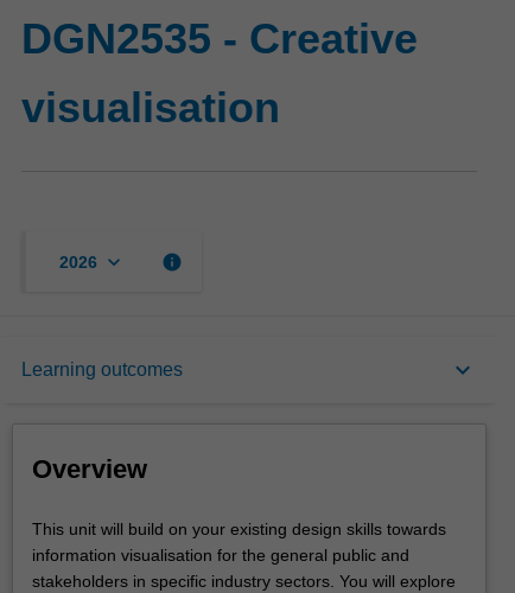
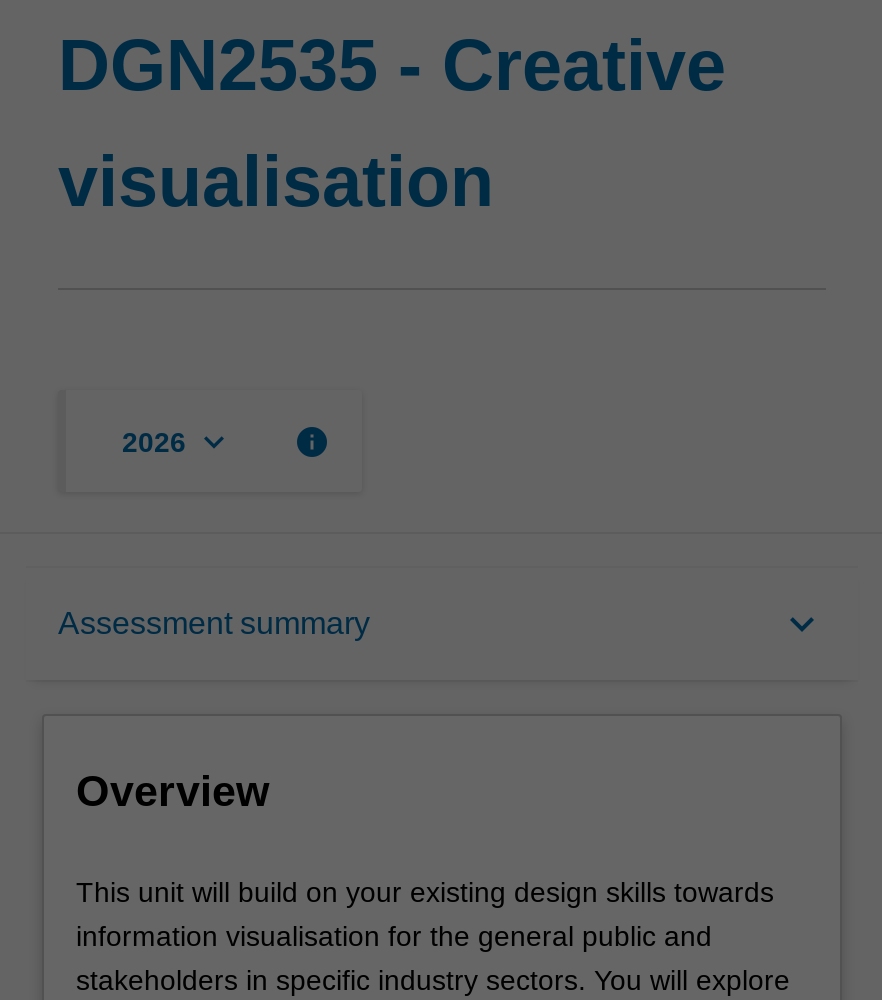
[21,359,183,379] Learning outcomes -> [58,606,370,640] Assessment summary

